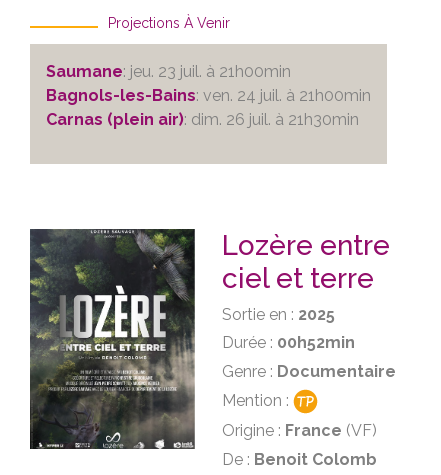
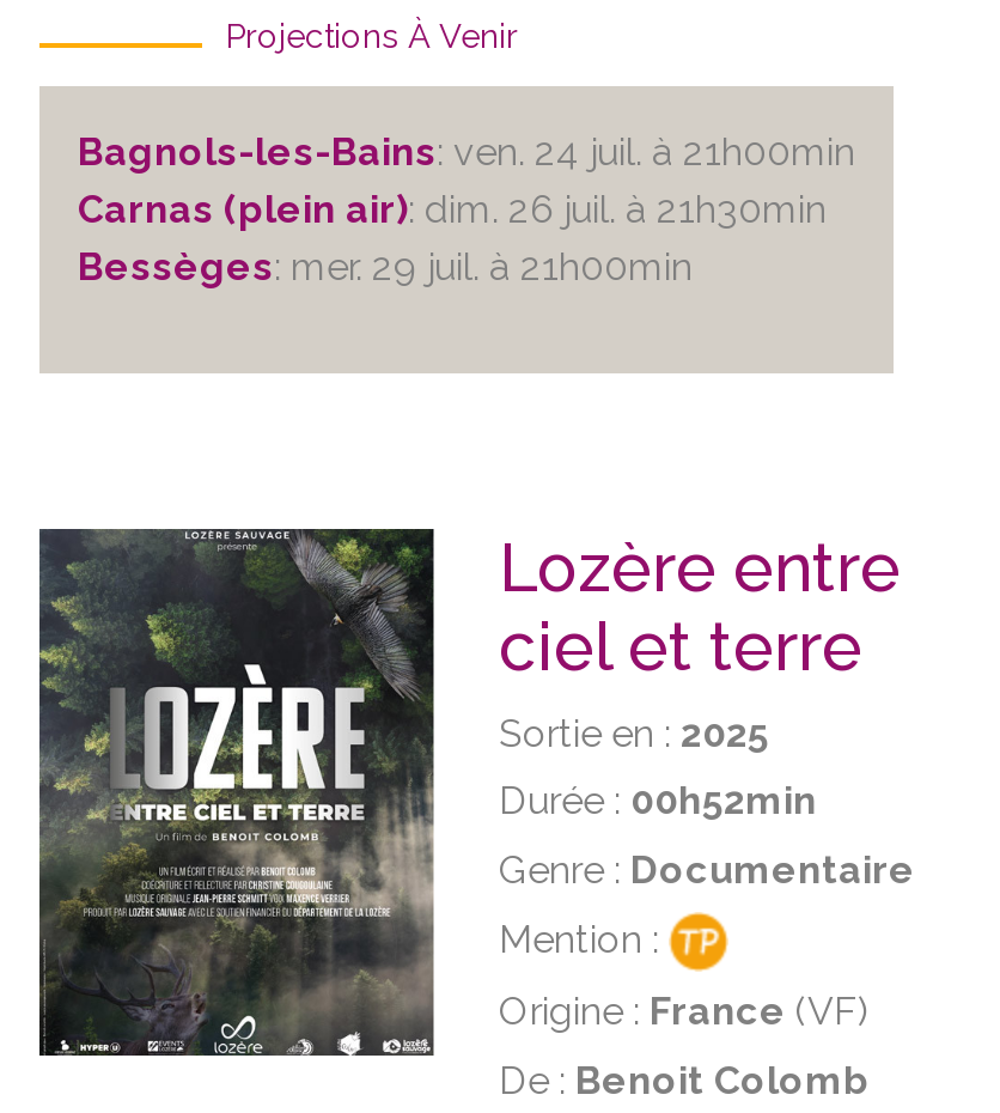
[46,62,291,81] Saumane: jeu. 23 juil. à 21h00min -> none
moved [46,86,371,129] -> [78,128,855,231]: Bagnols-les-Bains: ven. 24 juil. à 21h00min | Carnas (plein air): dim. 26 juil. à 21h30min
none -> [78,243,693,289] Bessèges: mer. 29 juil. à 21h00min

